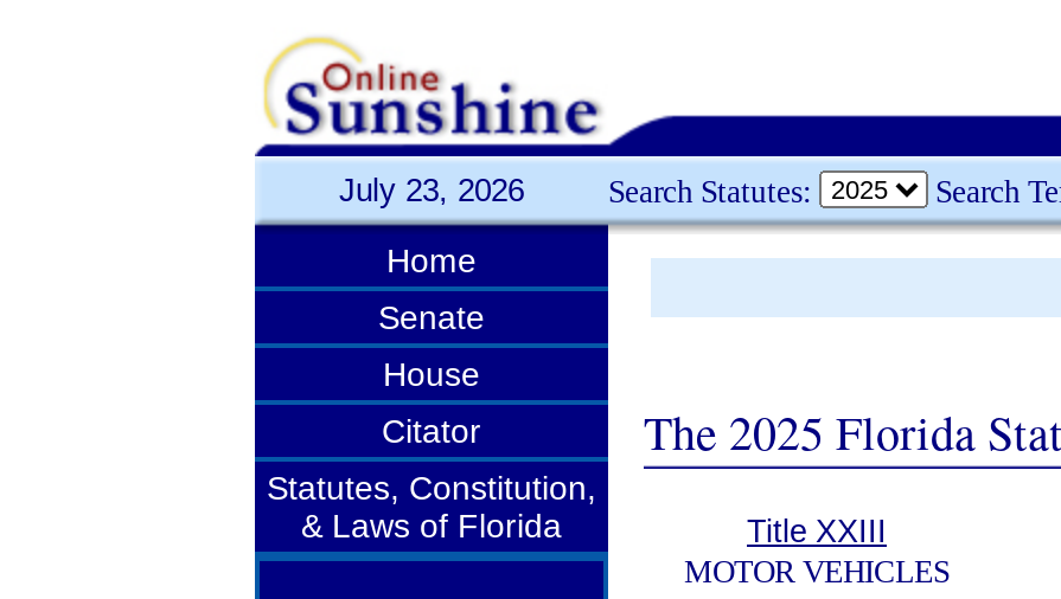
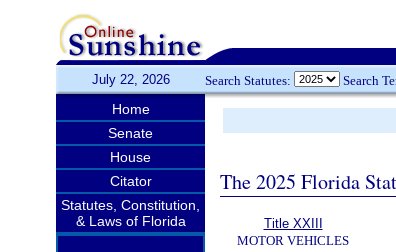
[339,173,524,208] July 23, 2026 -> [91,72,169,87] July 22, 2026

